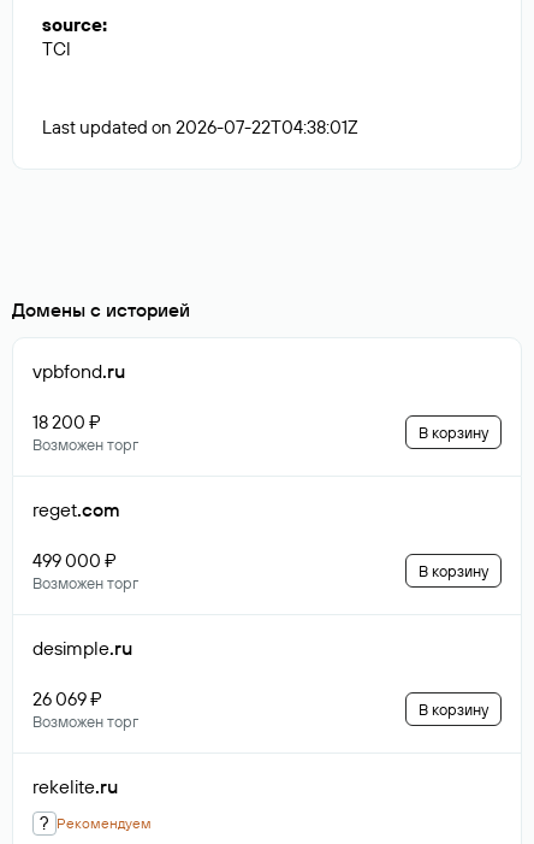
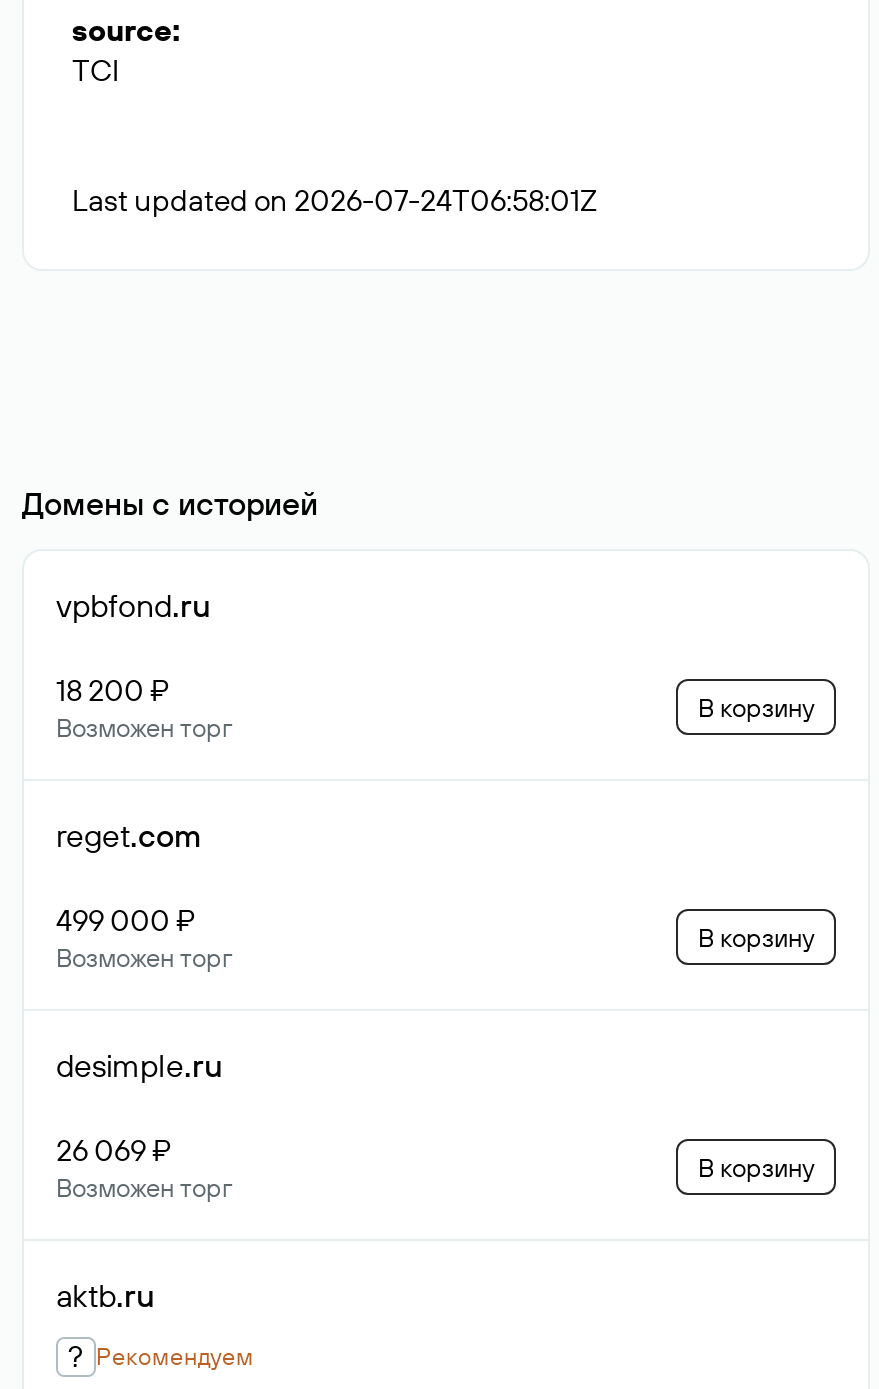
[42,116,358,138] Last updated on 2026-07-22T04:38:01Z -> [72,181,598,219] Last updated on 2026-07-24T06:58:01Z
[32,774,118,798] rekelite.ru -> [56,1275,154,1315] aktb.ru

